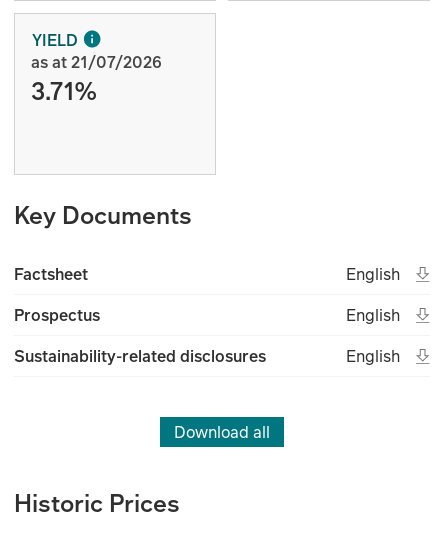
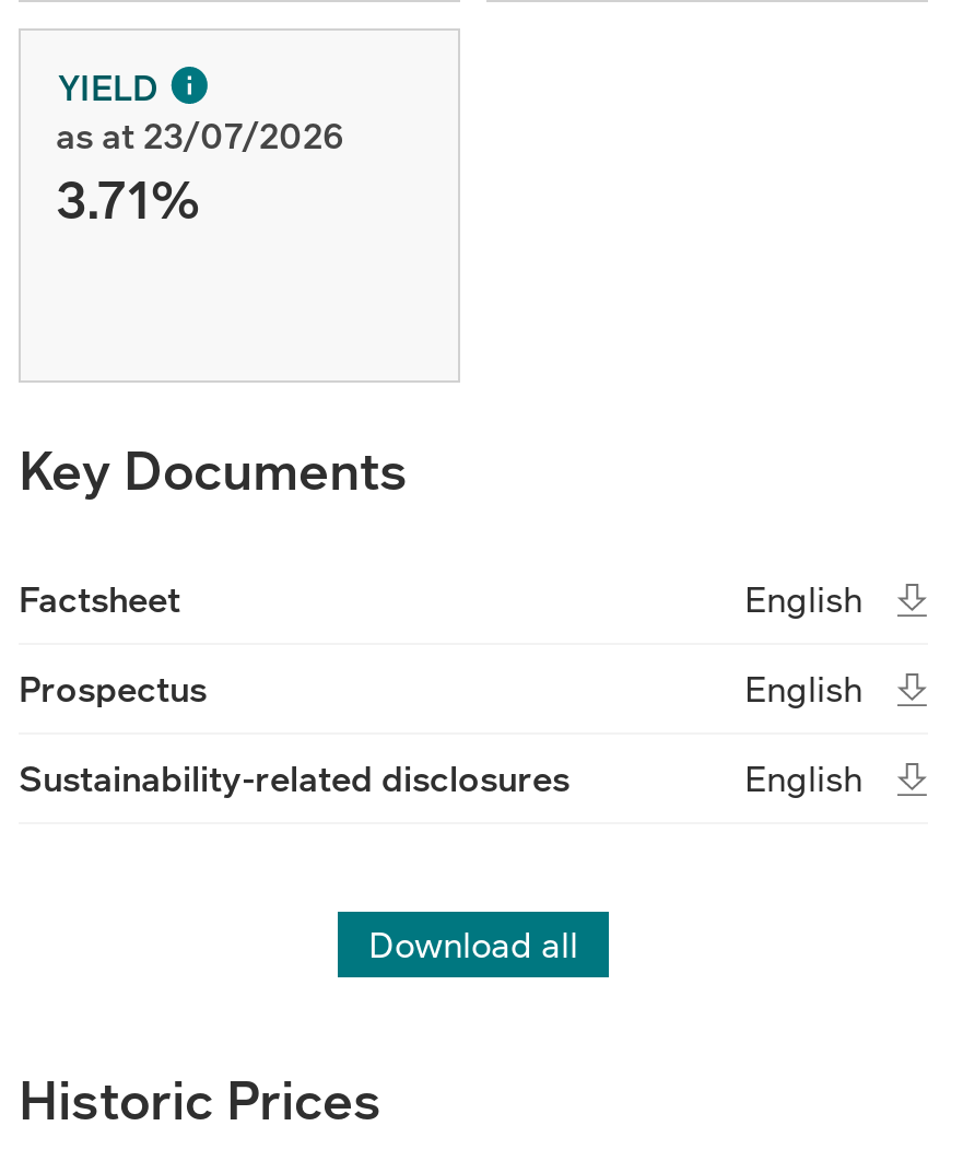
[31,51,162,73] as at 21/07/2026 -> [56,112,344,160] as at 23/07/2026

